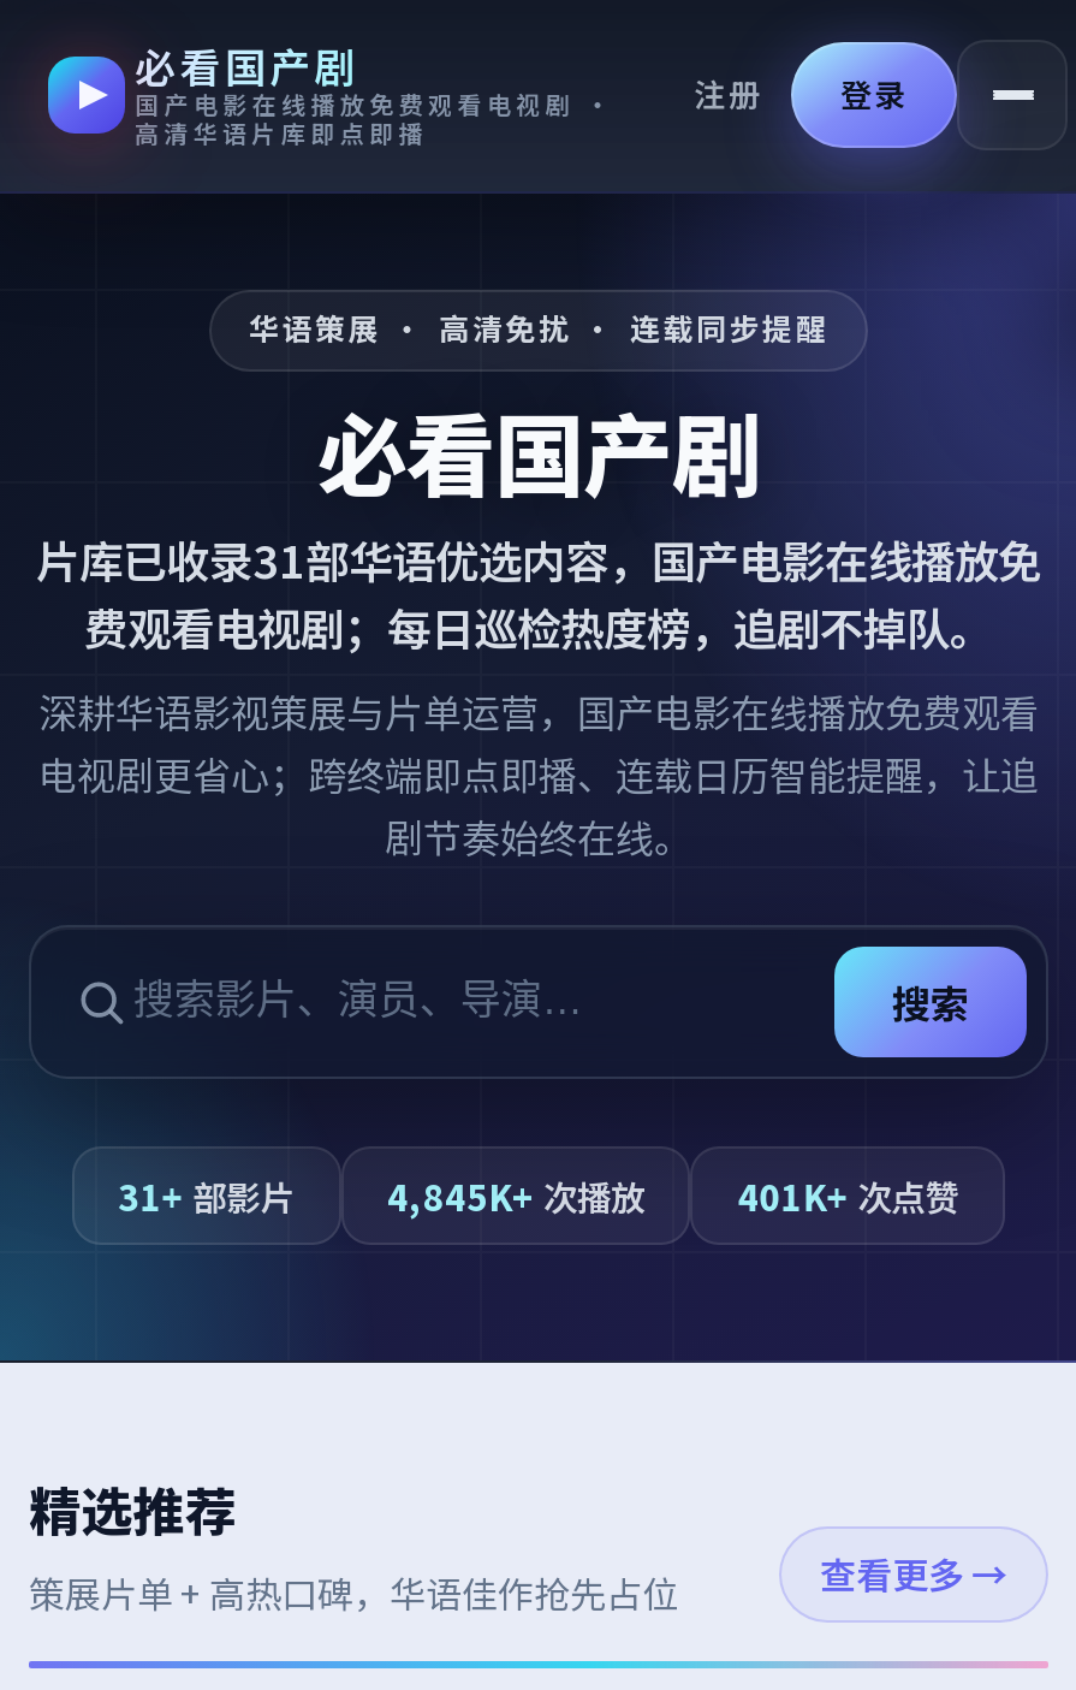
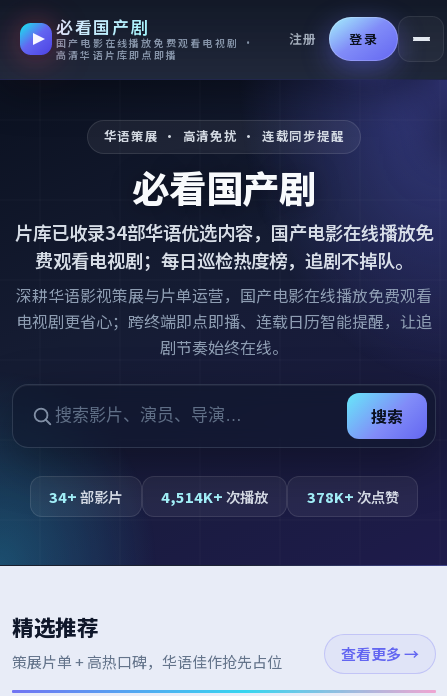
[36,529,1041,591] 片库已收录31部华语优选内容，国产电影在线播放免 -> [15,219,433,245] 片库已收录34部华语优选内容，国产电影在线播放免
[118,1170,294,1221] 31+部影片 -> [49,486,122,507] 34+部影片
[387,1170,644,1221] 4,845K+次播放 -> [161,486,268,507] 4,514K+次播放
[738,1170,959,1221] 401K+次点赞 -> [307,486,399,507] 378K+次点赞

